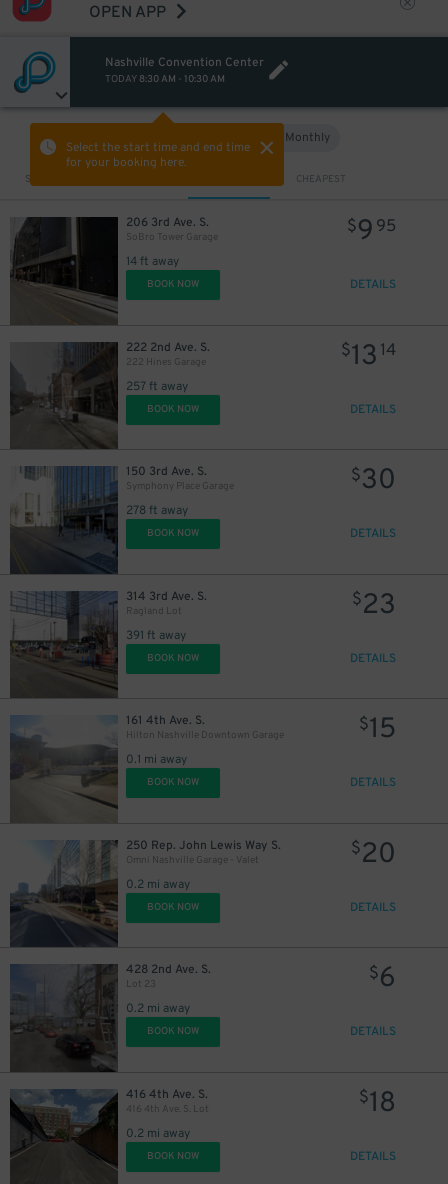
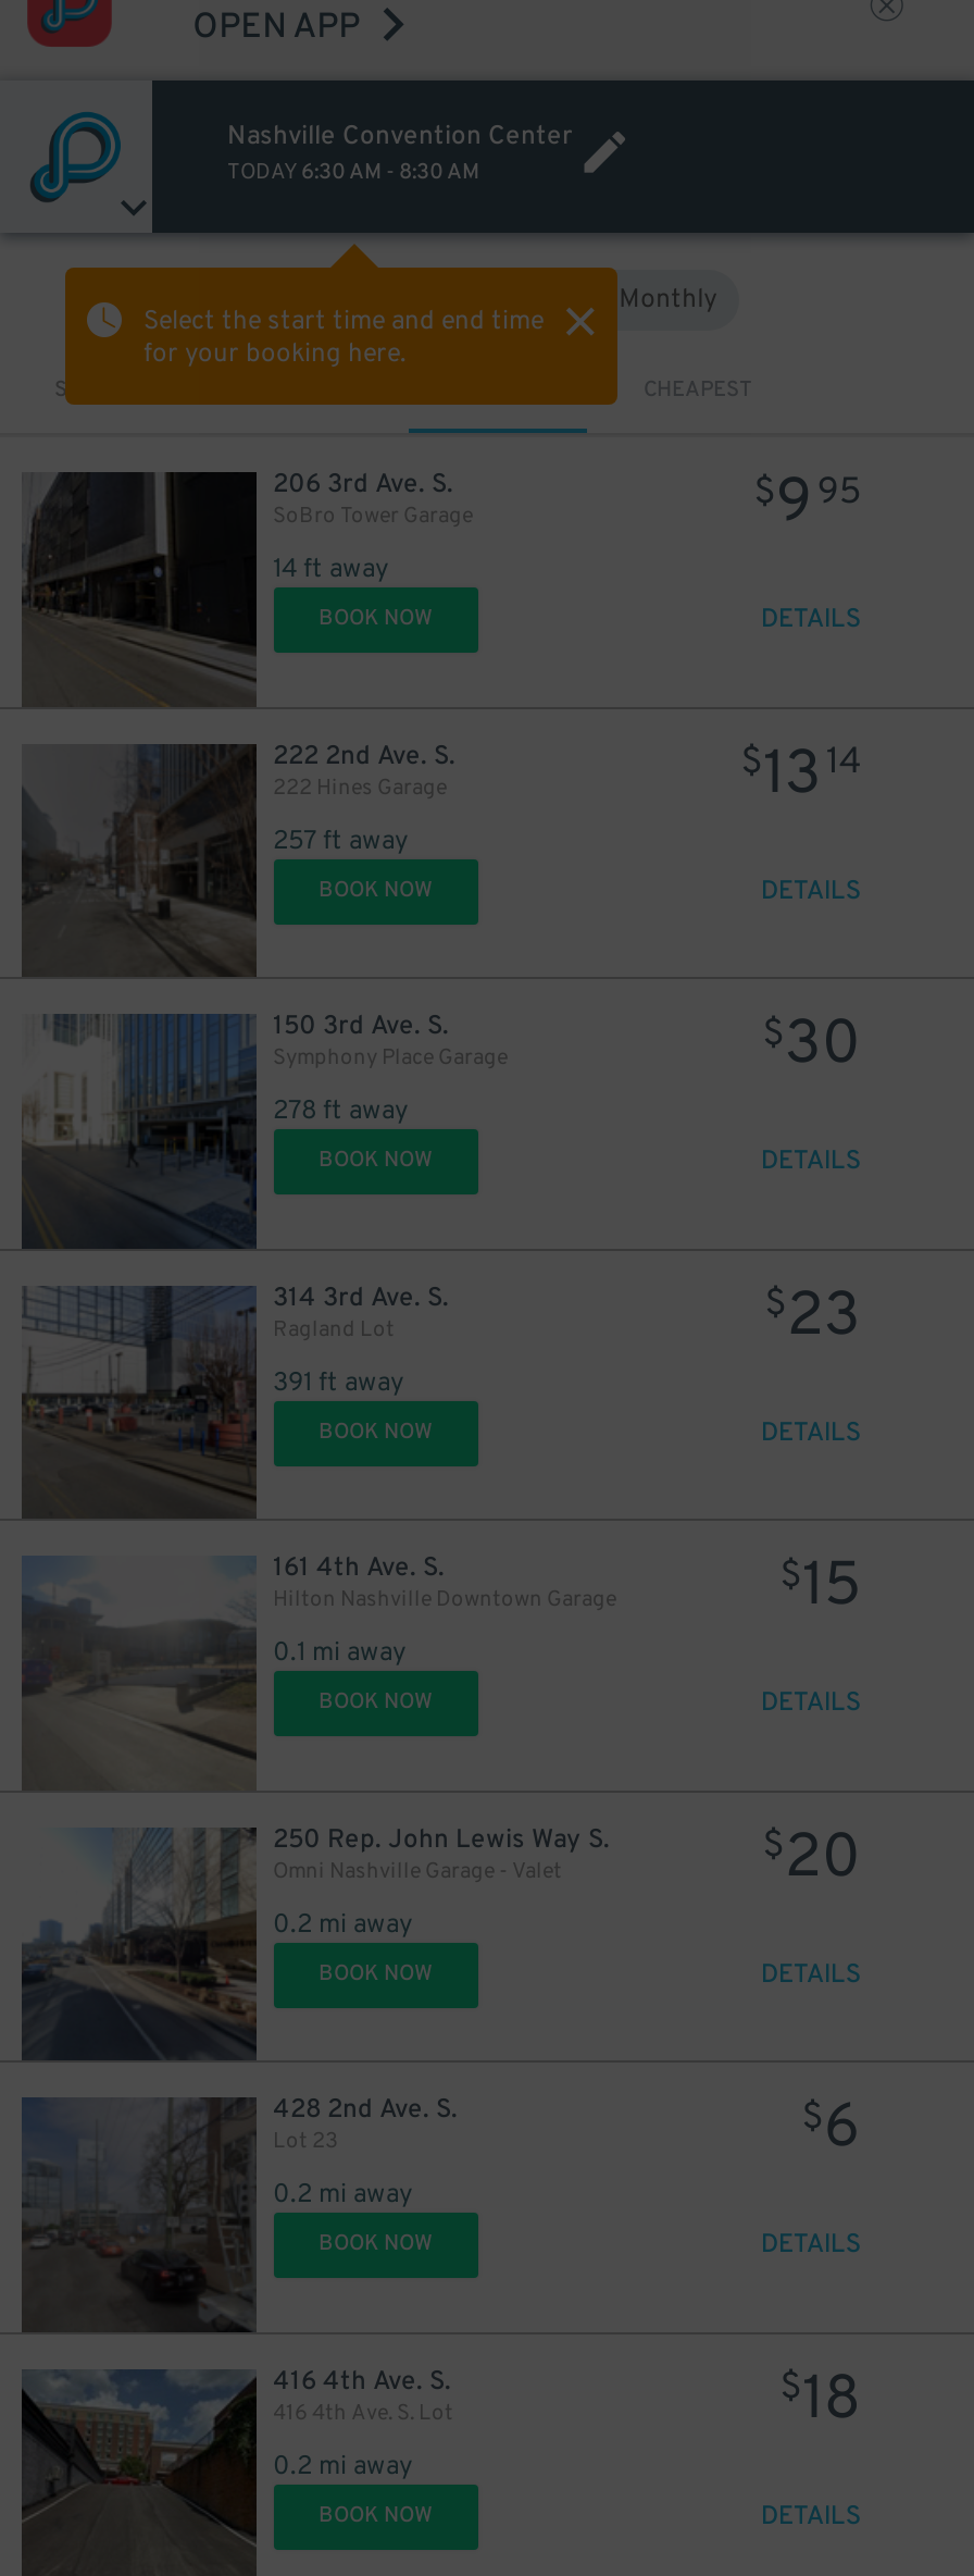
[104,73,224,86] TODAY 8:30 AM - 10:30 AM -> [227,159,479,187] TODAY 6:30 AM - 8:30 AM

